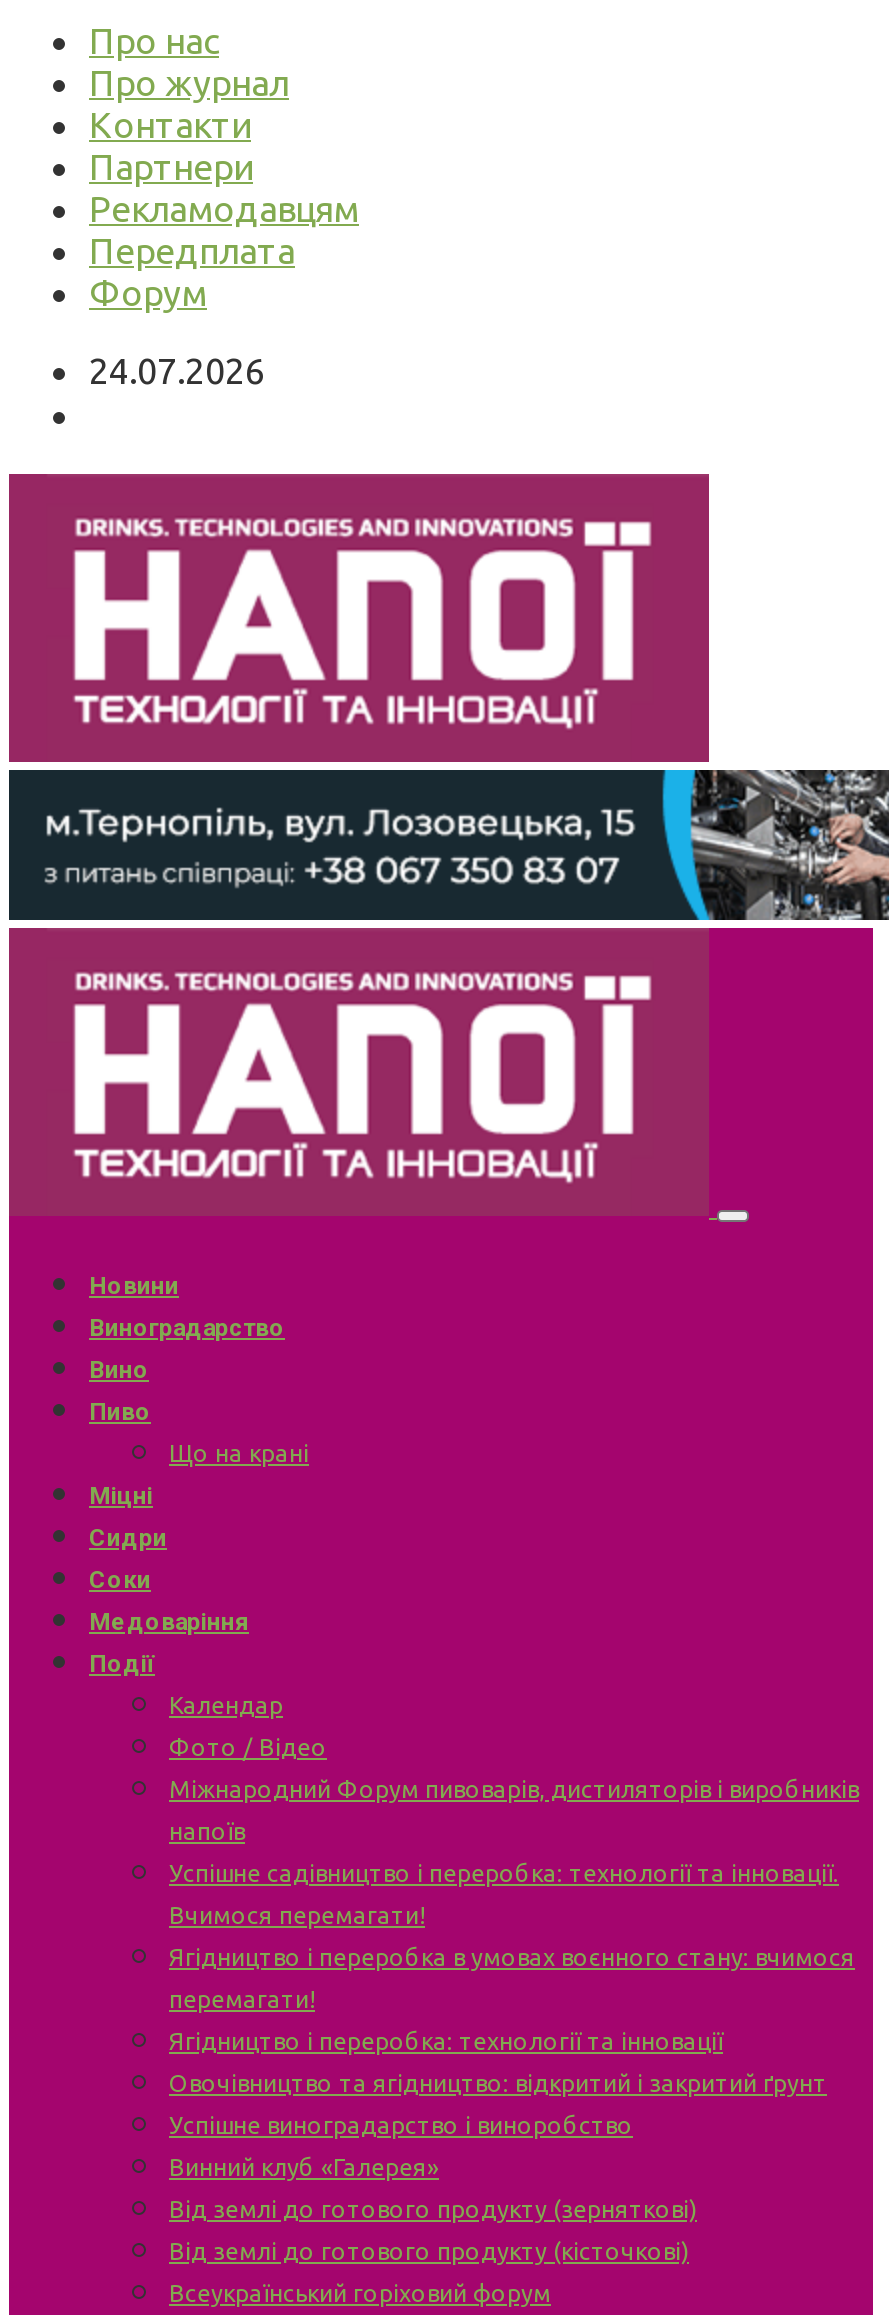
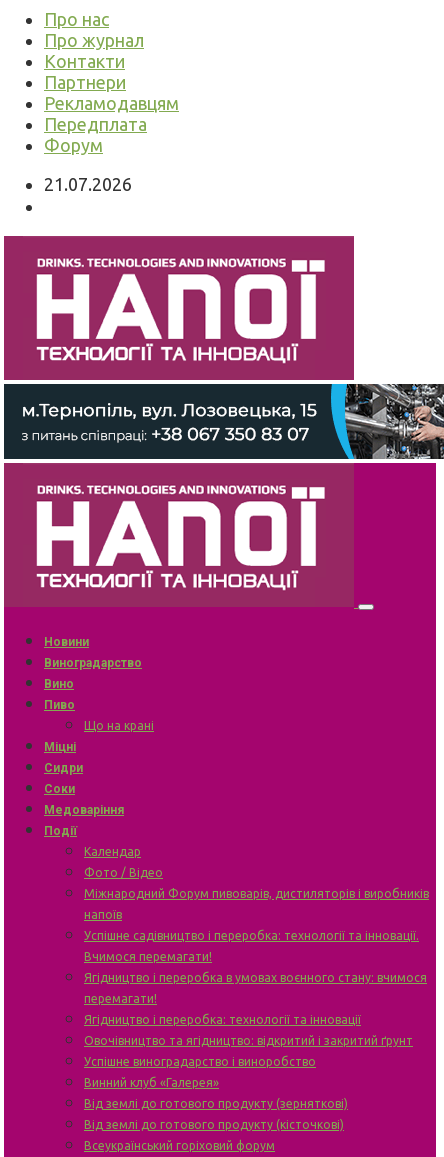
[89,350,265,390] 24.07.2026 -> [44,174,132,194] 21.07.2026

